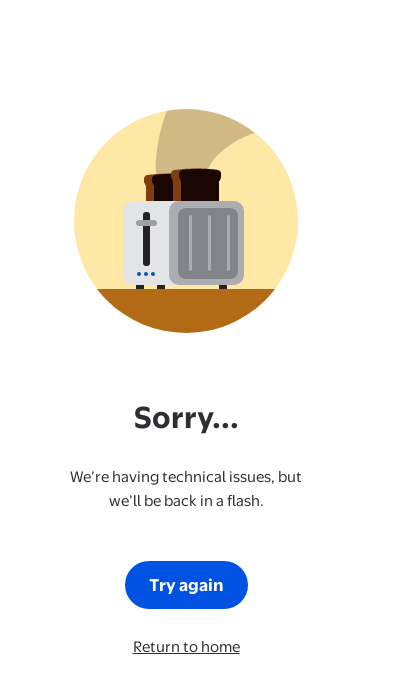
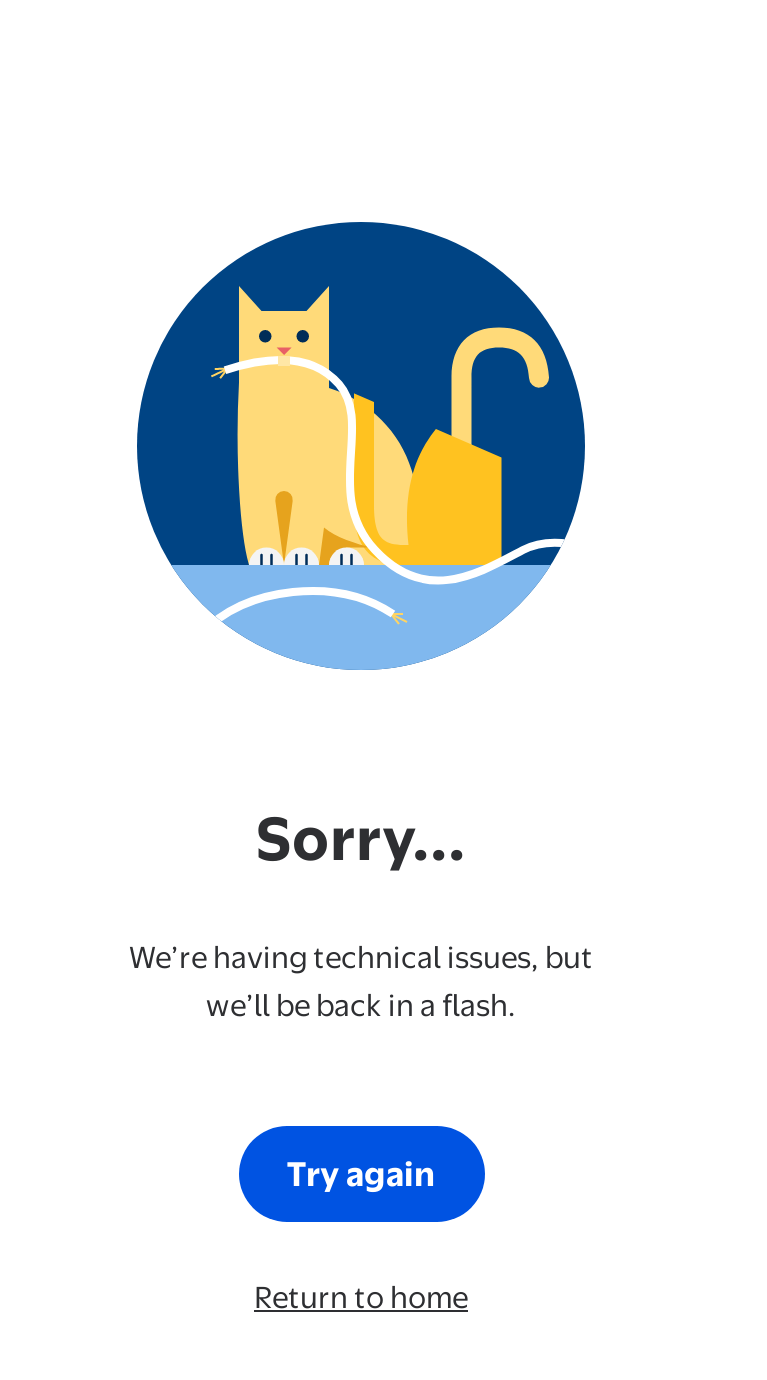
[74,109,298,334] [image] -> [135,220,587,672] [image]

